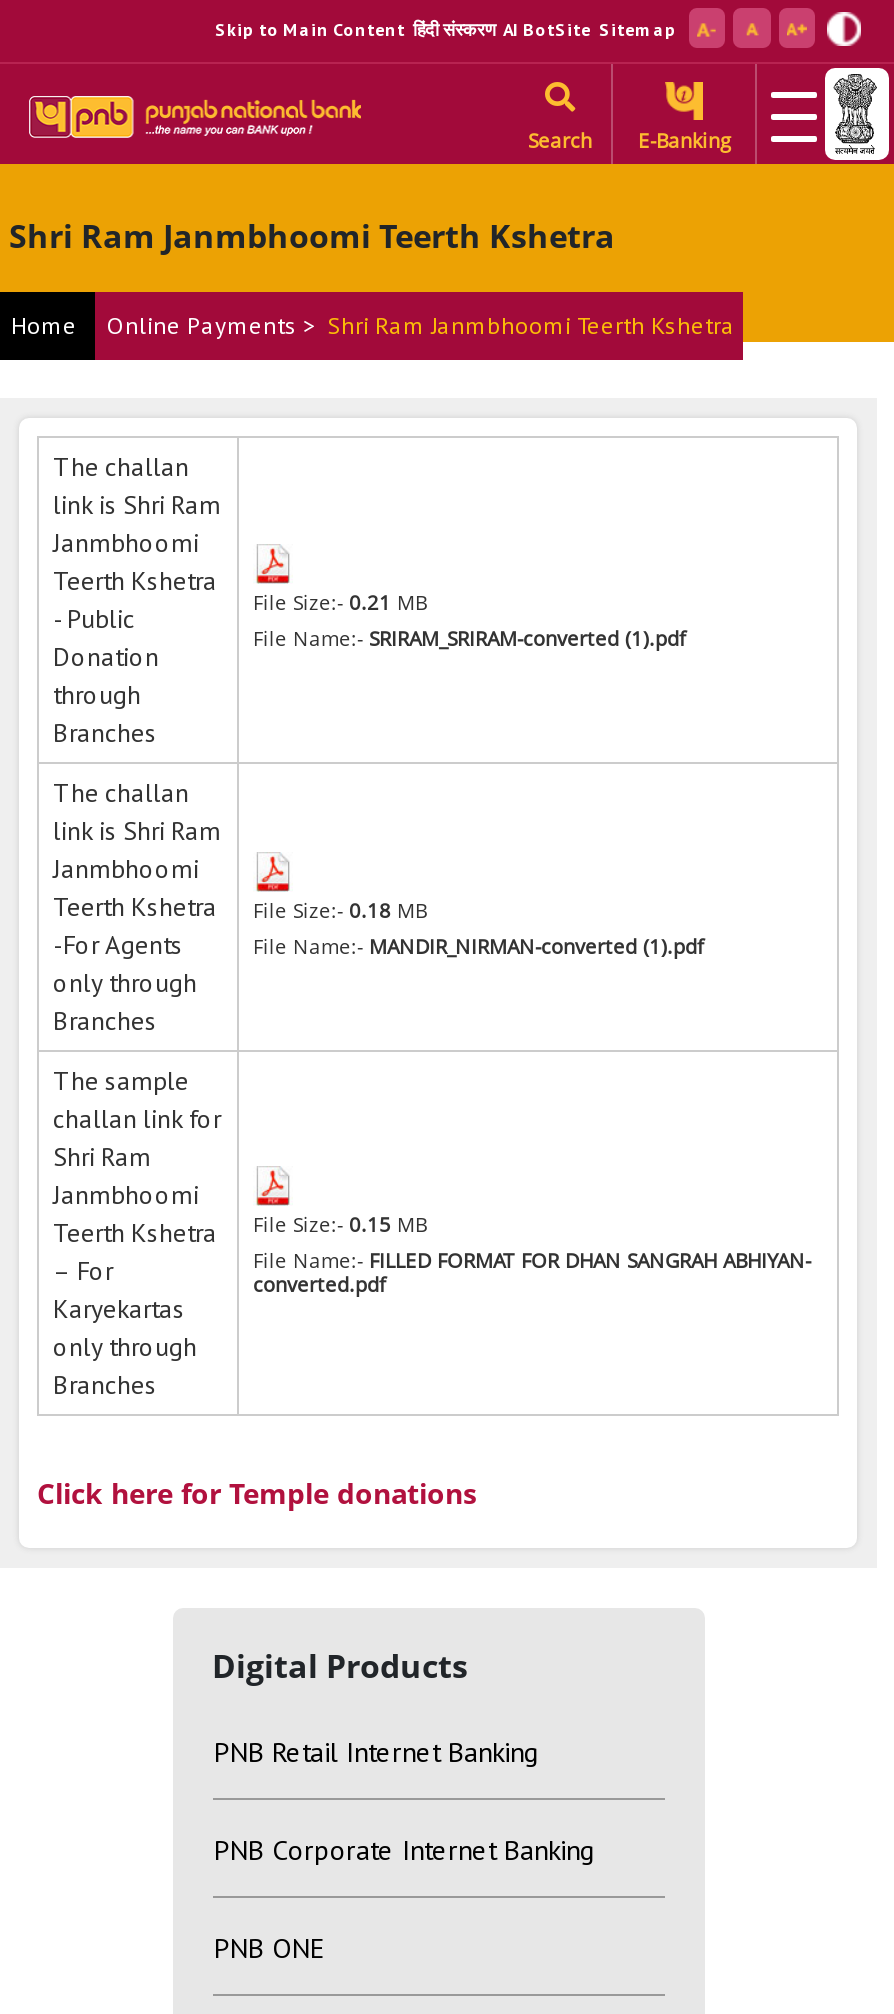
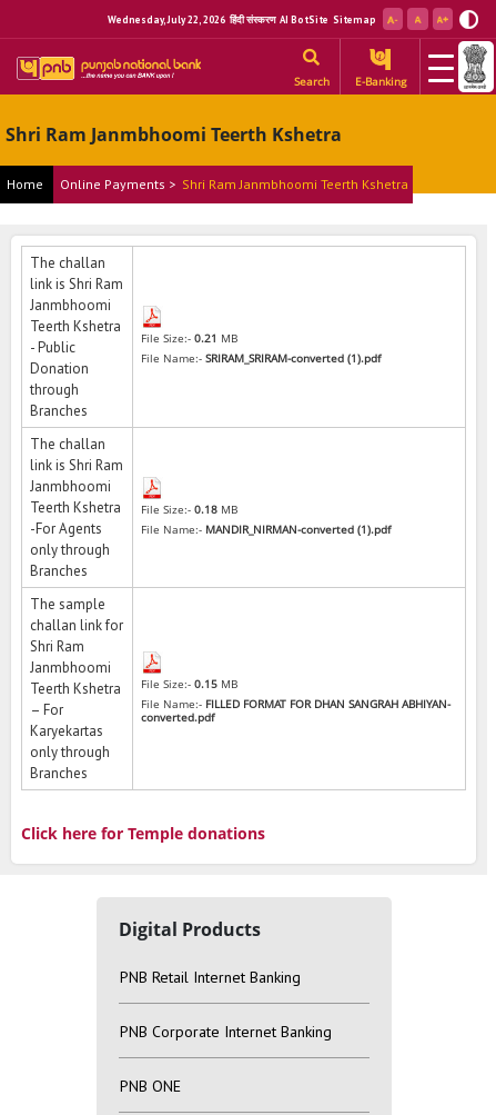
[215,17,677,39] Skip to Main Content हिंदी संस्करण AI BotSite Sitemap -> [108,13,376,25] Wednesday, July 22, 2026 हिंदी संस्करण AI BotSite Sitemap

